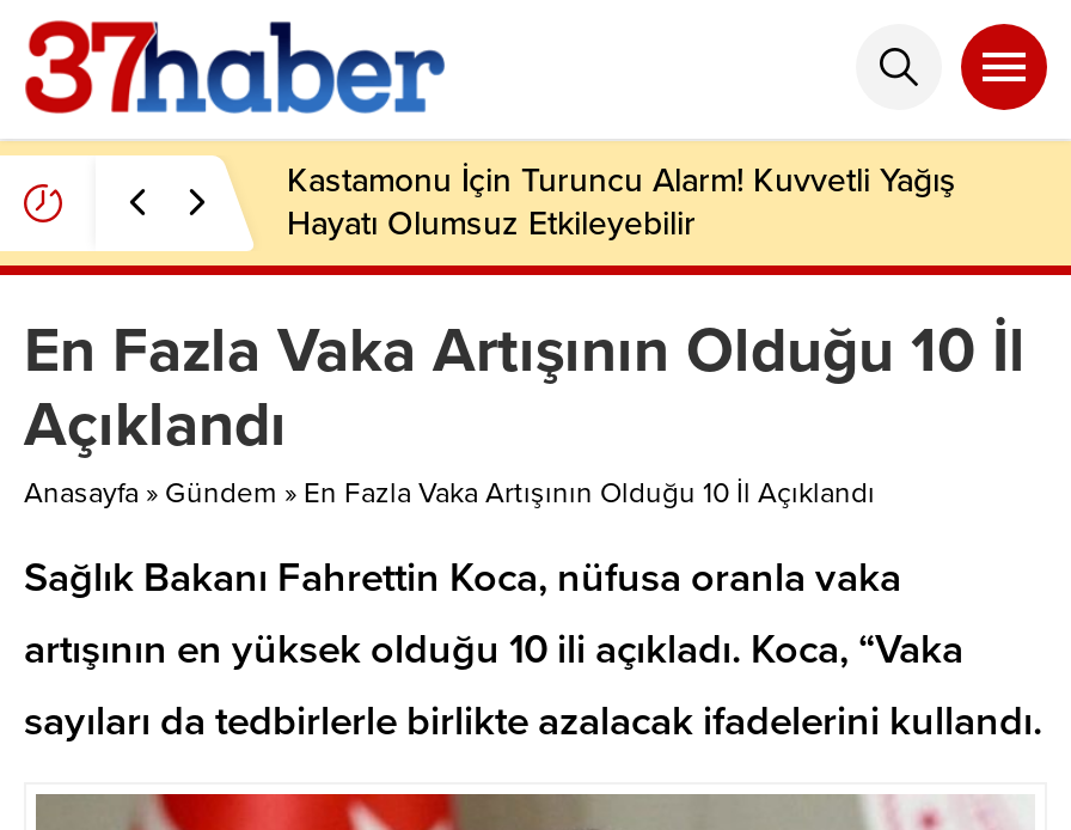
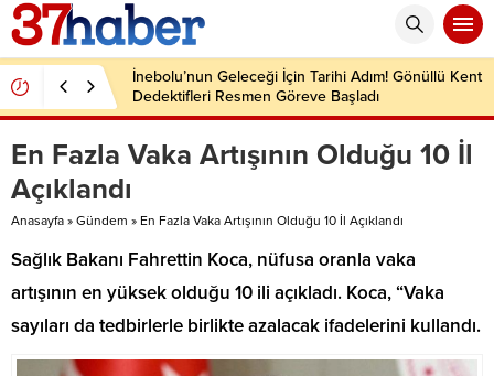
[287,160,956,244] Kastamonu İçin Turuncu Alarm! Kuvvetli Yağış | Hayatı Olumsuz Etkileyebilir -> [132,67,482,106] İnebolu’nun Geleceği İçin Tarihi Adım! Gönüllü Kent | Dedektifleri Resmen Göreve Başladı

